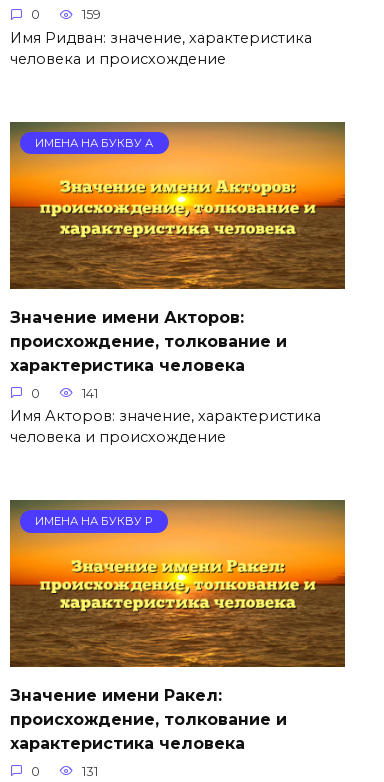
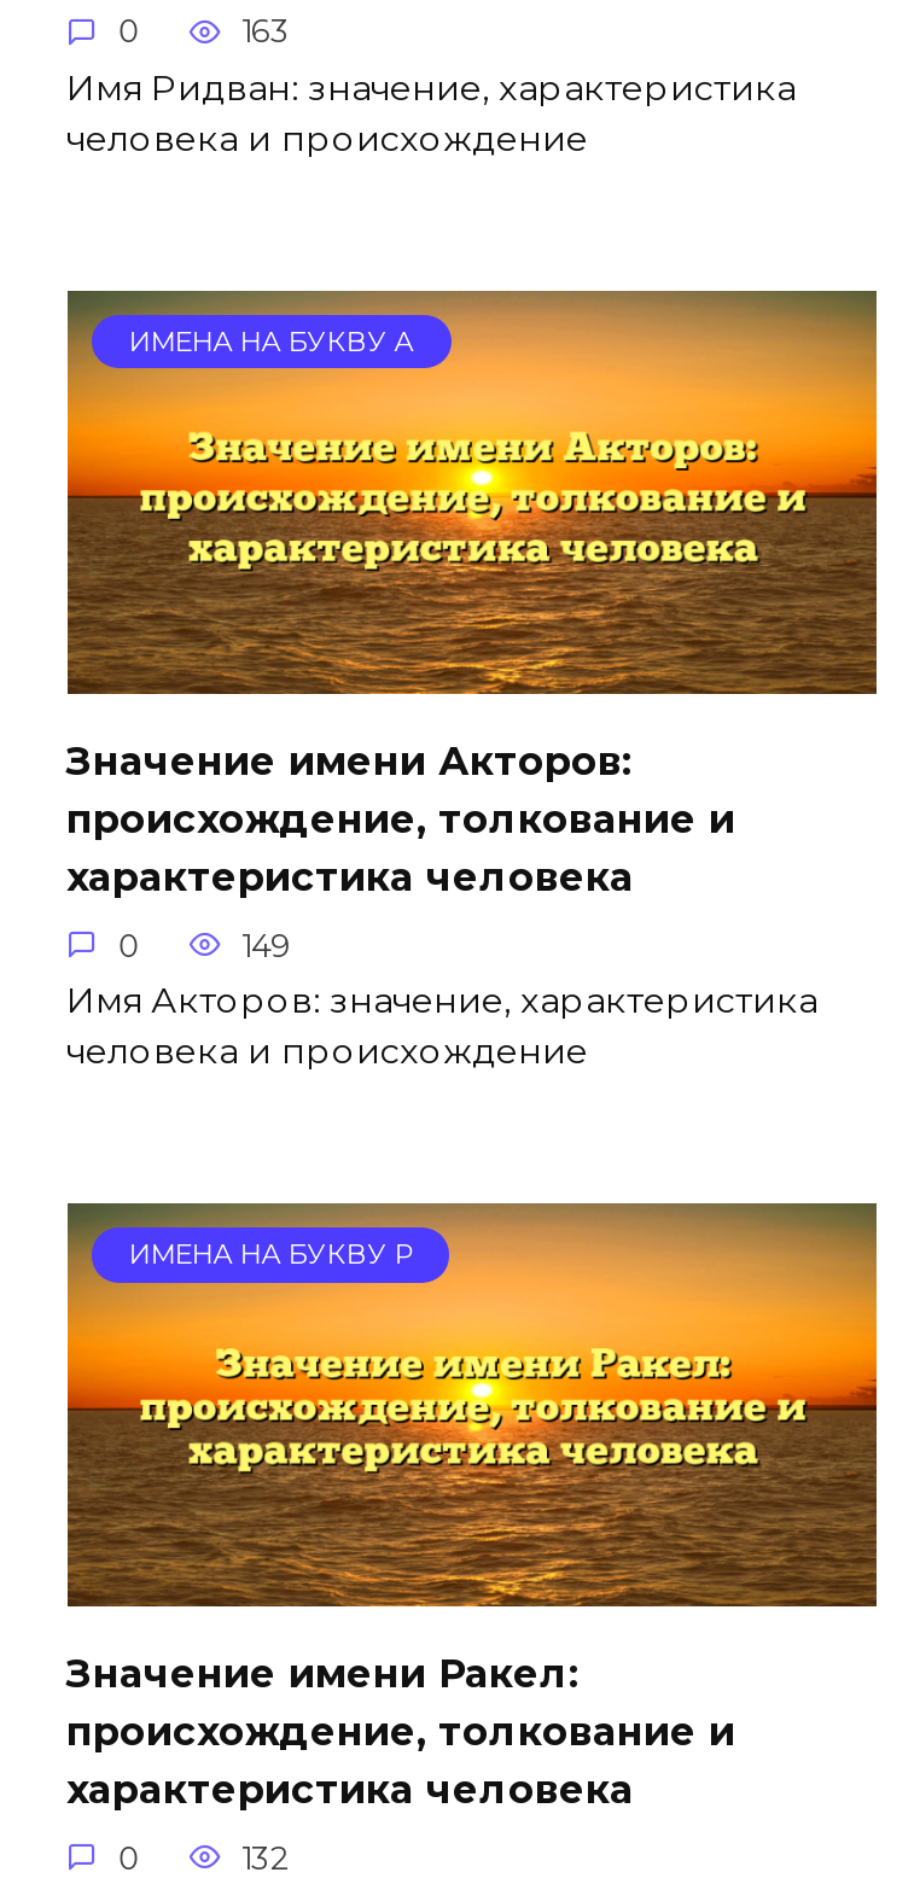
[82,7,101,22] 159 -> [241,14,290,50] 163
[82,386,98,401] 141 -> [241,927,290,963] 149
[82,764,98,779] 131 -> [241,1840,287,1876] 132

